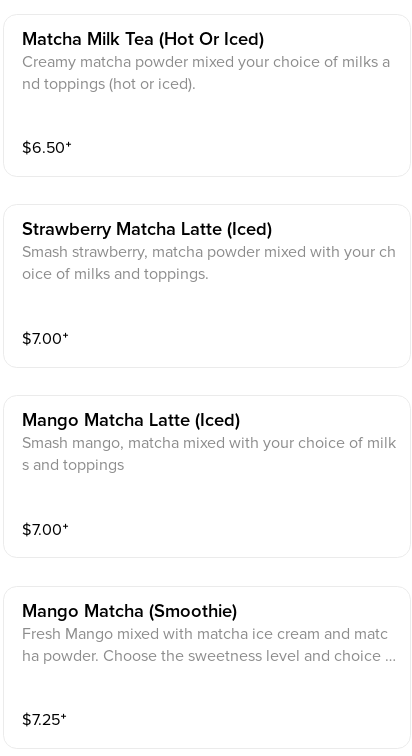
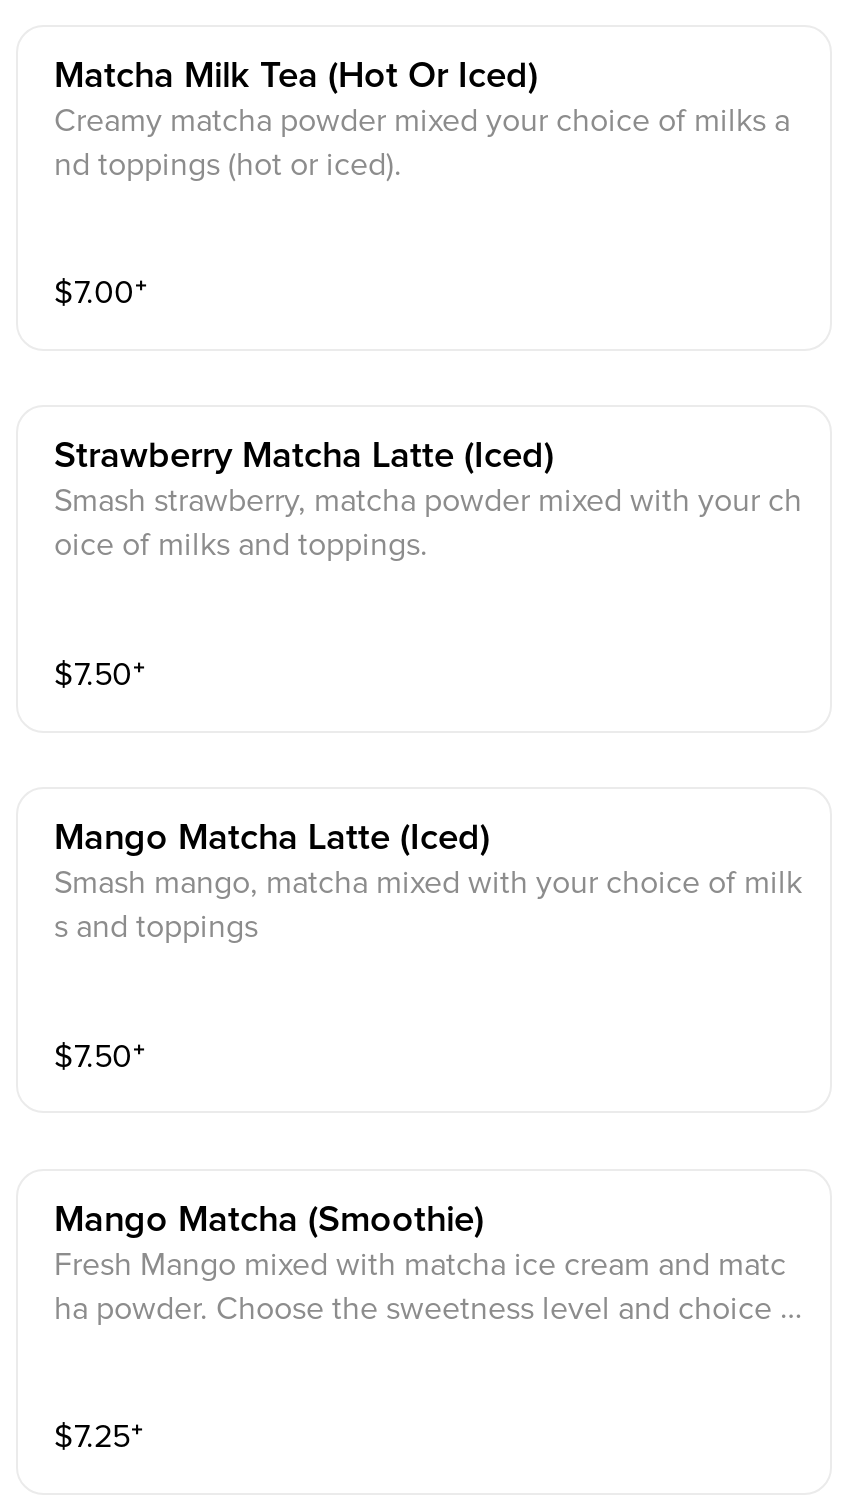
[22,138,72,158] $6.50⁺ -> [54,273,148,313] $7.00⁺
[22,329,69,349] $7.00⁺ -> [54,655,146,695] $7.50⁺
[22,519,69,539] $7.00⁺ -> [54,1036,146,1076] $7.50⁺

